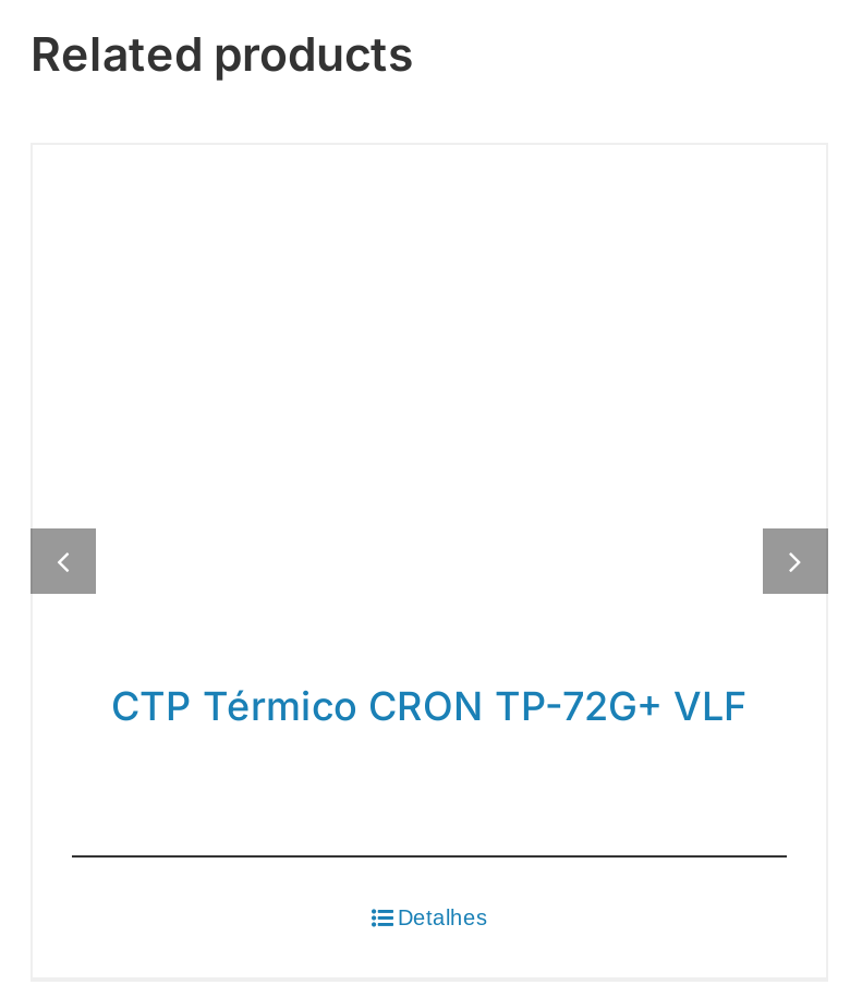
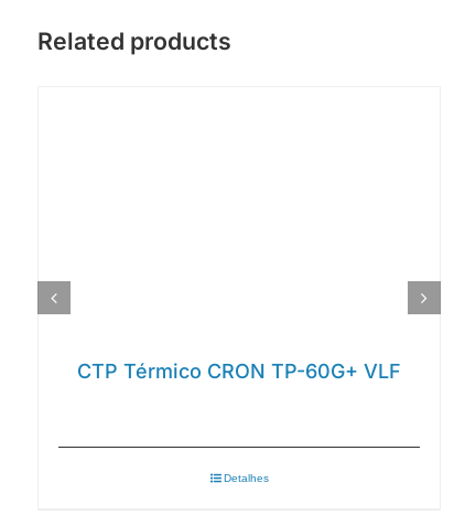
[111,684,748,729] CTP Térmico CRON TP-72G+ VLF -> [77,360,401,383] CTP Térmico CRON TP-60G+ VLF

